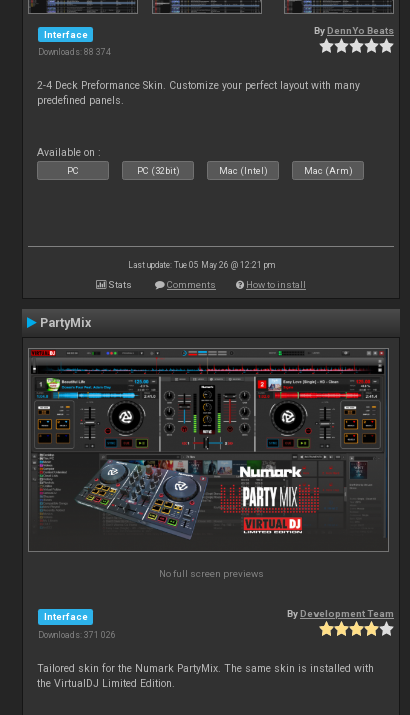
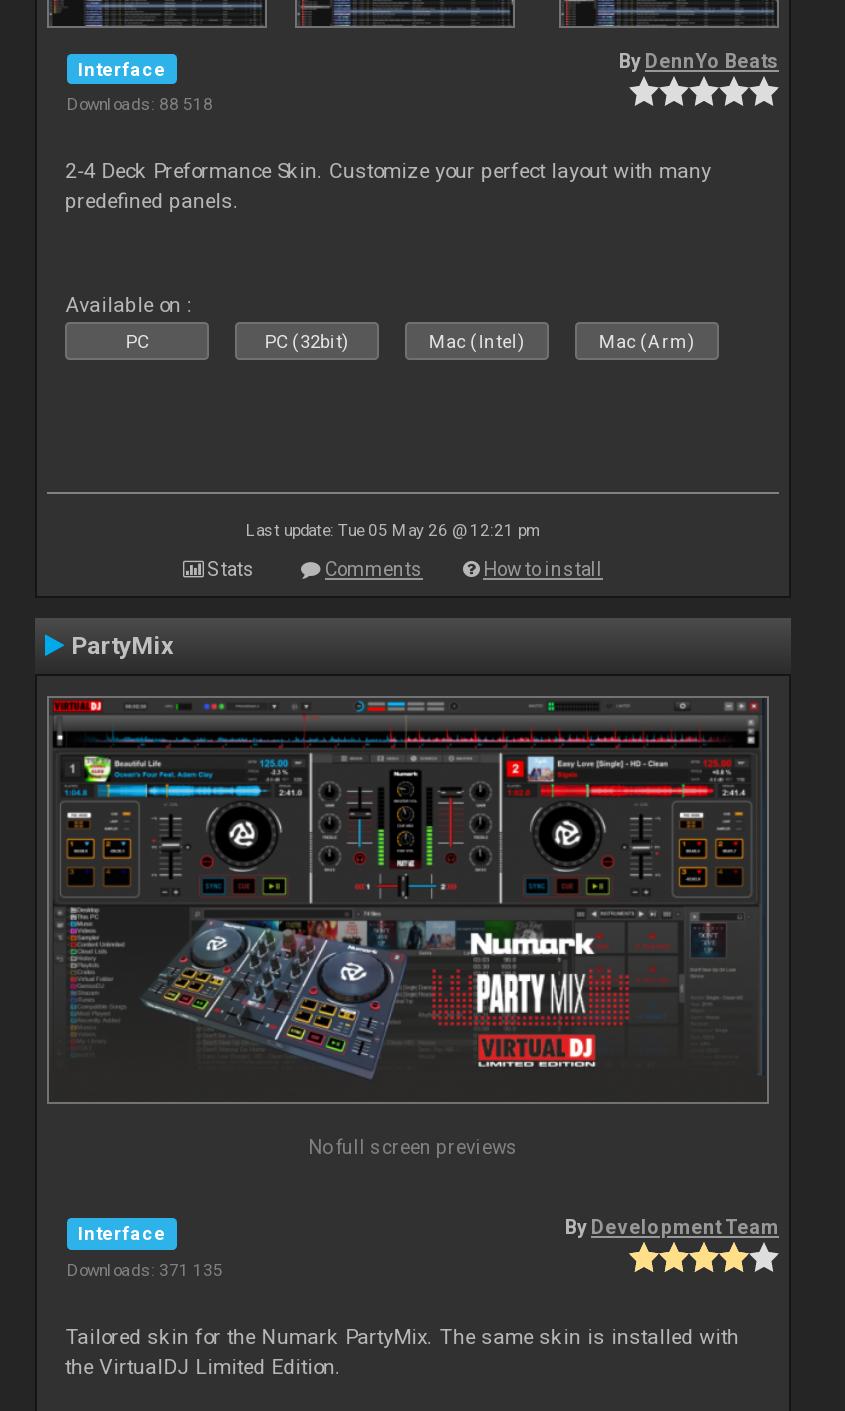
[38,47,111,57] Downloads: 88 374 -> [67,95,213,115] Downloads: 88 518
[38,630,116,640] Downloads: 371 026 -> [67,1259,223,1279] Downloads: 371 135

